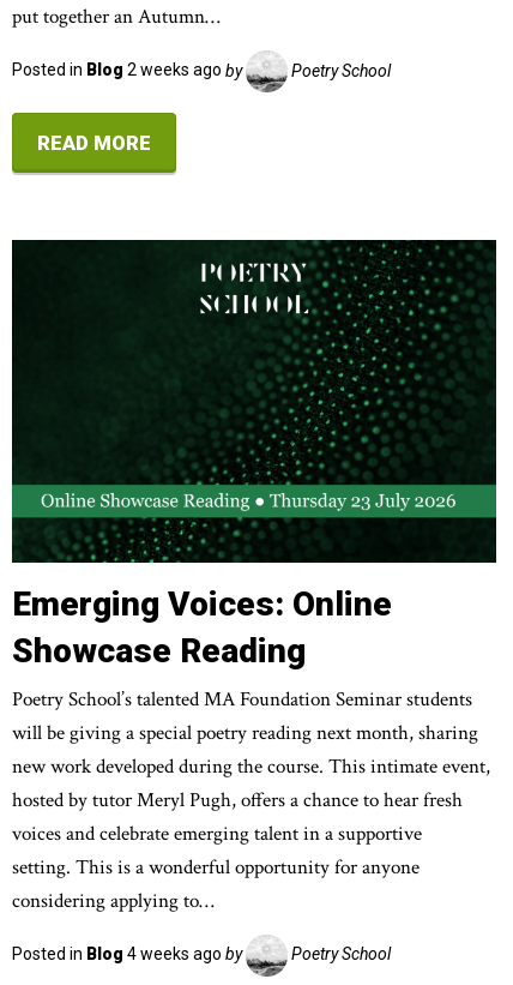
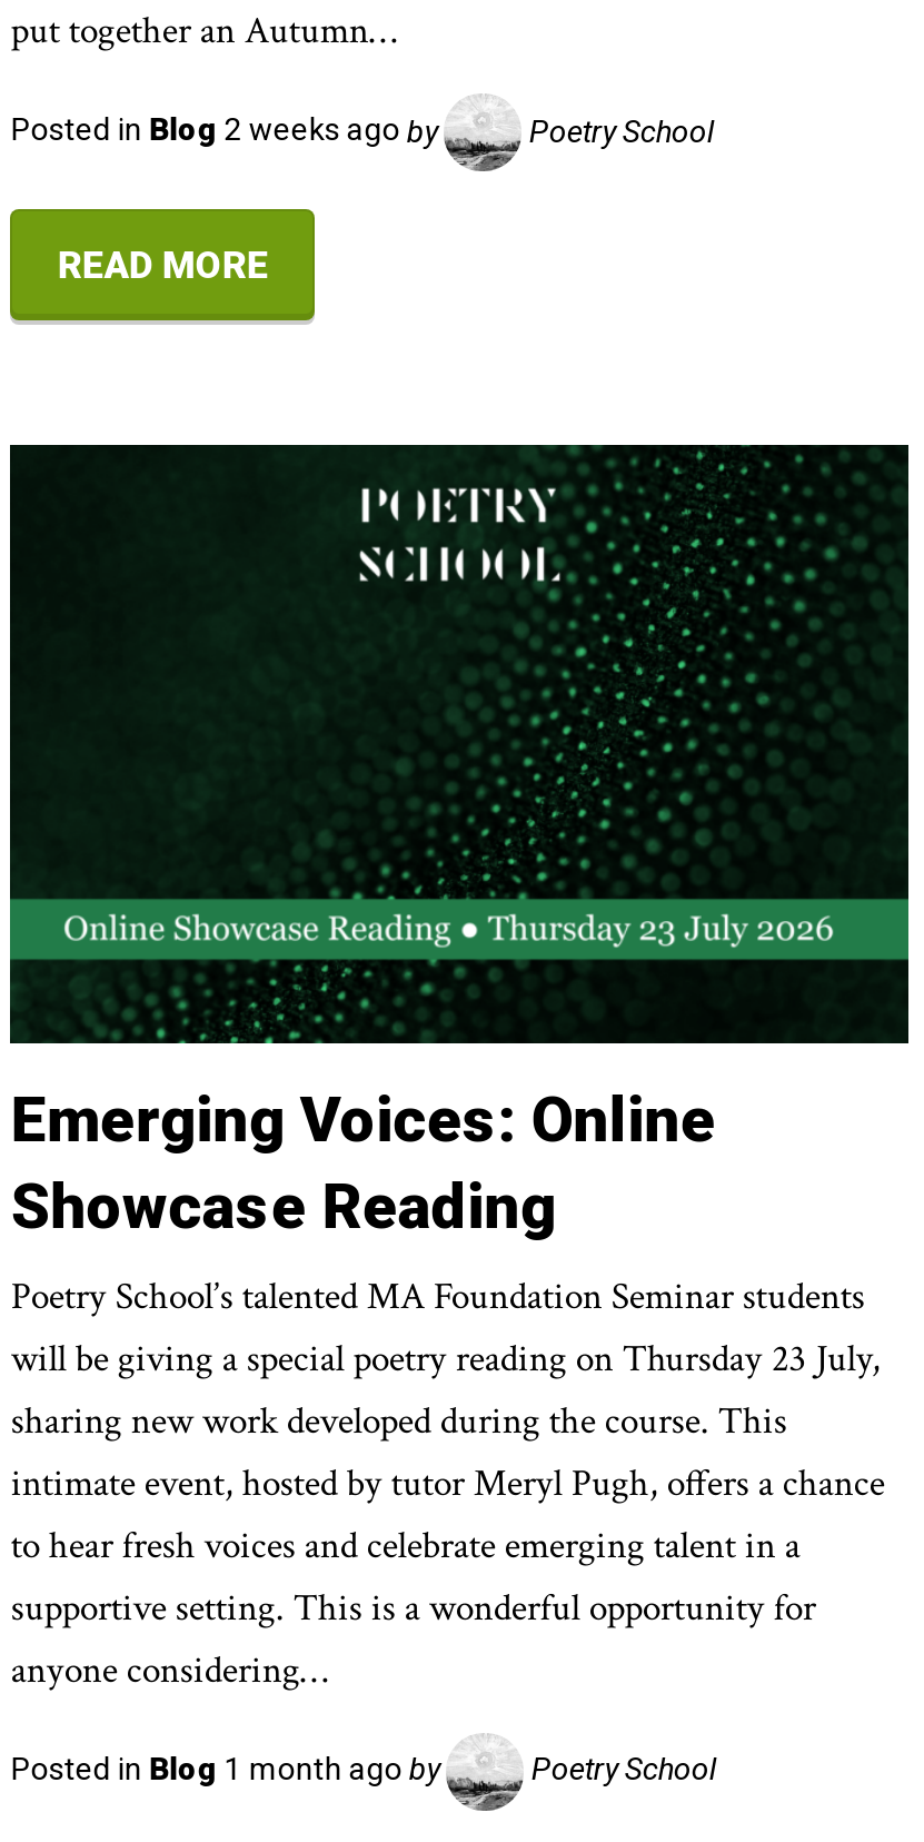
[12,720,491,914] will be giving a special poetry reading next month, sharing | new work developed during the course. This intimate event, | hosted by tutor Meryl Pugh, offers a chance to hear fresh | voices and celebrate emerging talent in a supportive | setting. This is a wonderful opportunity for anyone | considering applying to… -> [11,1335,885,1695] will be giving a special poetry reading on Thursday 23 July, | sharing new work developed during the course. This | intimate event, hosted by tutor Meryl Pugh, offers a chance | to hear fresh voices and celebrate emerging talent in a | supportive setting. This is a wonderful opportunity for | anyone considering…
[12,944,246,964] Posted in Blog 4 weeks ago by -> [11,1751,447,1787] Posted in Blog 1 month ago by

